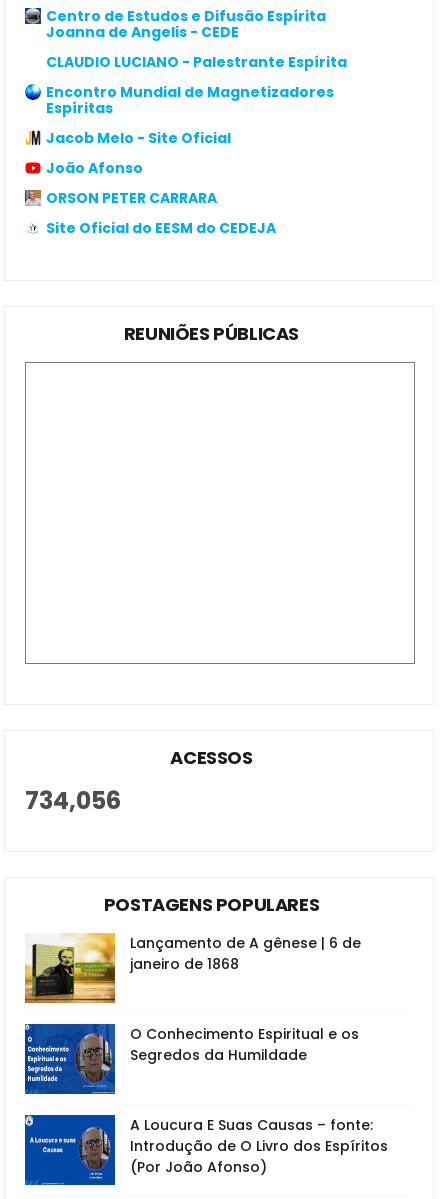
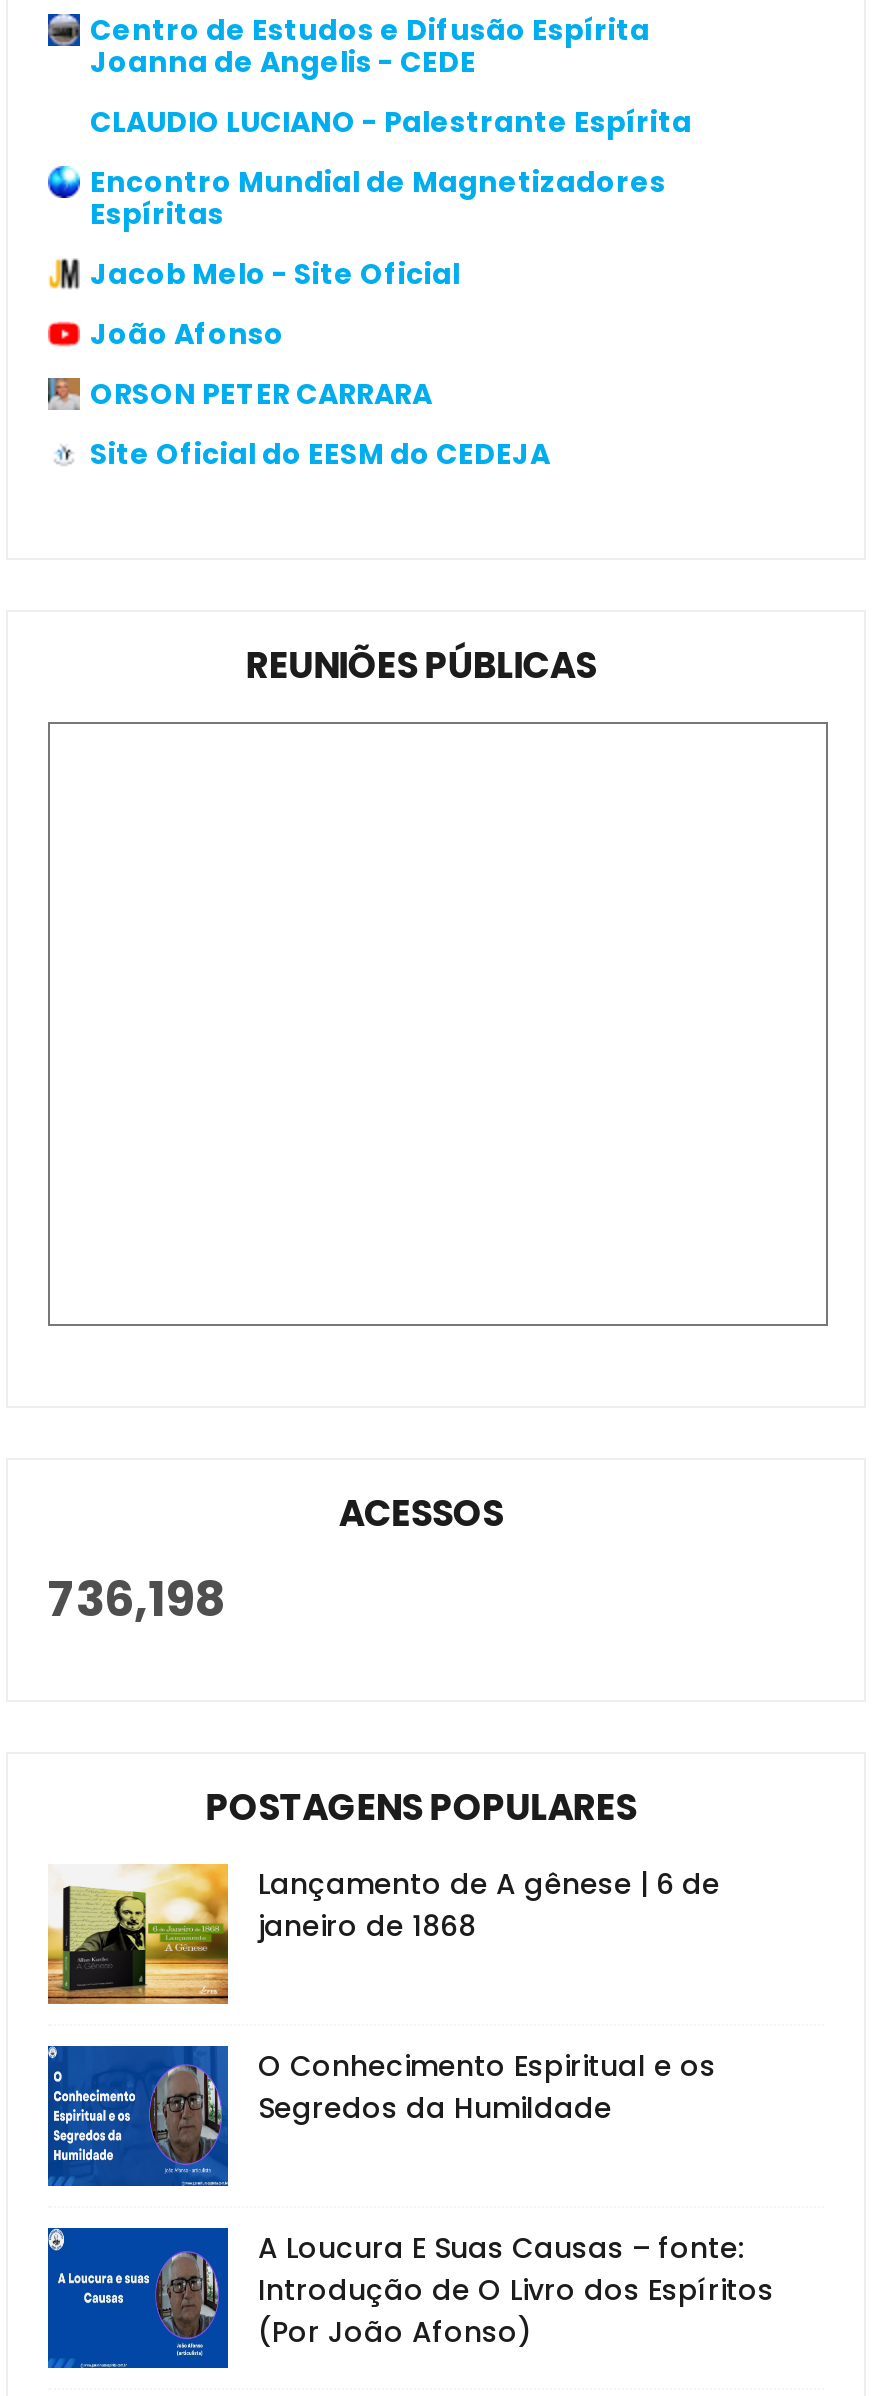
[25,784,121,817] 734,056 -> [48,1566,224,1632] 736,198

